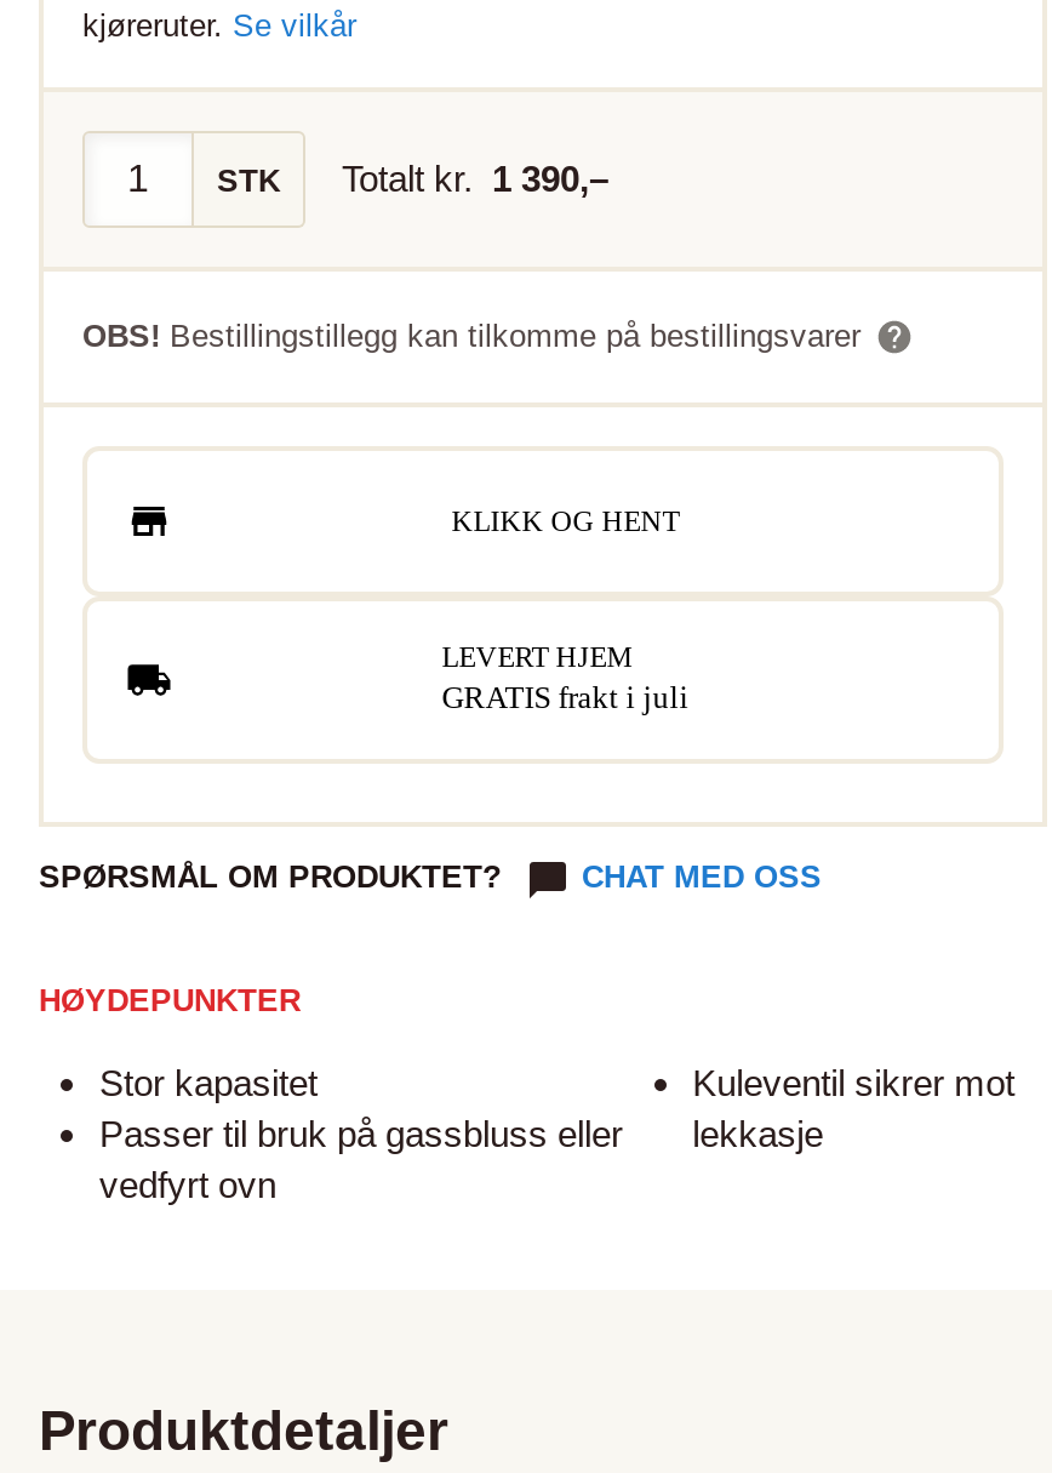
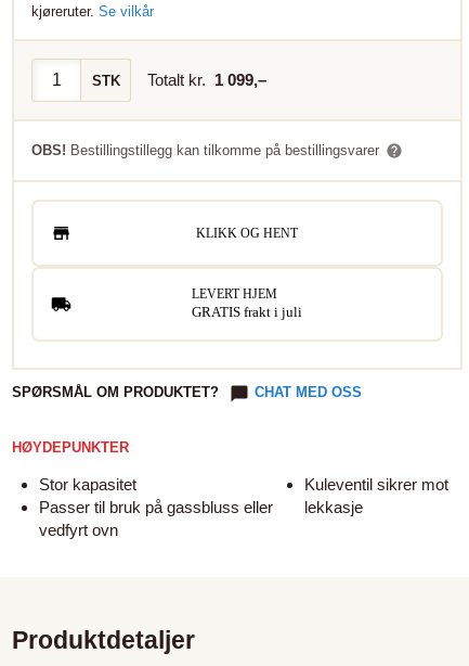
[217,158,608,199] STK Totalt kr. 1 390,– -> [92,71,266,89] STK Totalt kr. 1 099,–

